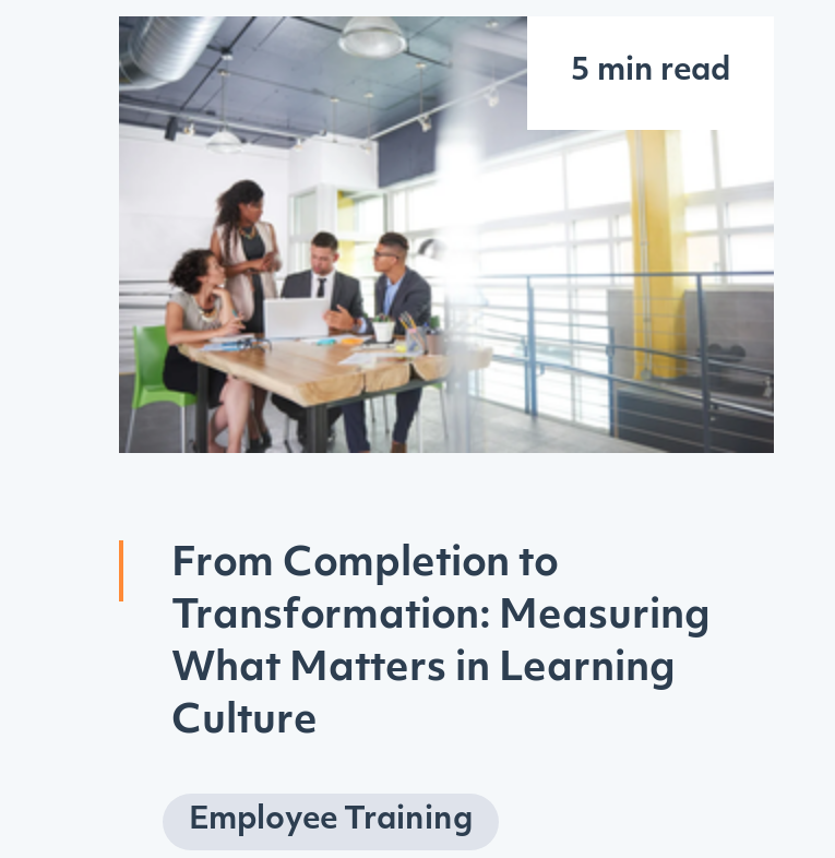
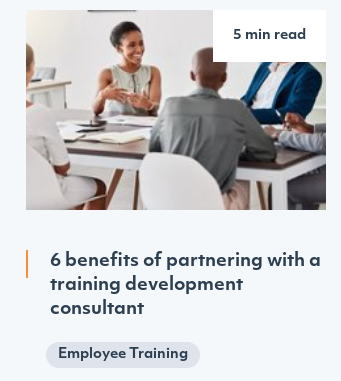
[117,14,774,455] [image] -> [25,10,326,211] [image]
[171,545,711,743] From Completion to | Transformation: Measuring | What Matters in Learning | Culture -> [50,252,321,319] 6 benefits of partnering with a | training development | consultant

